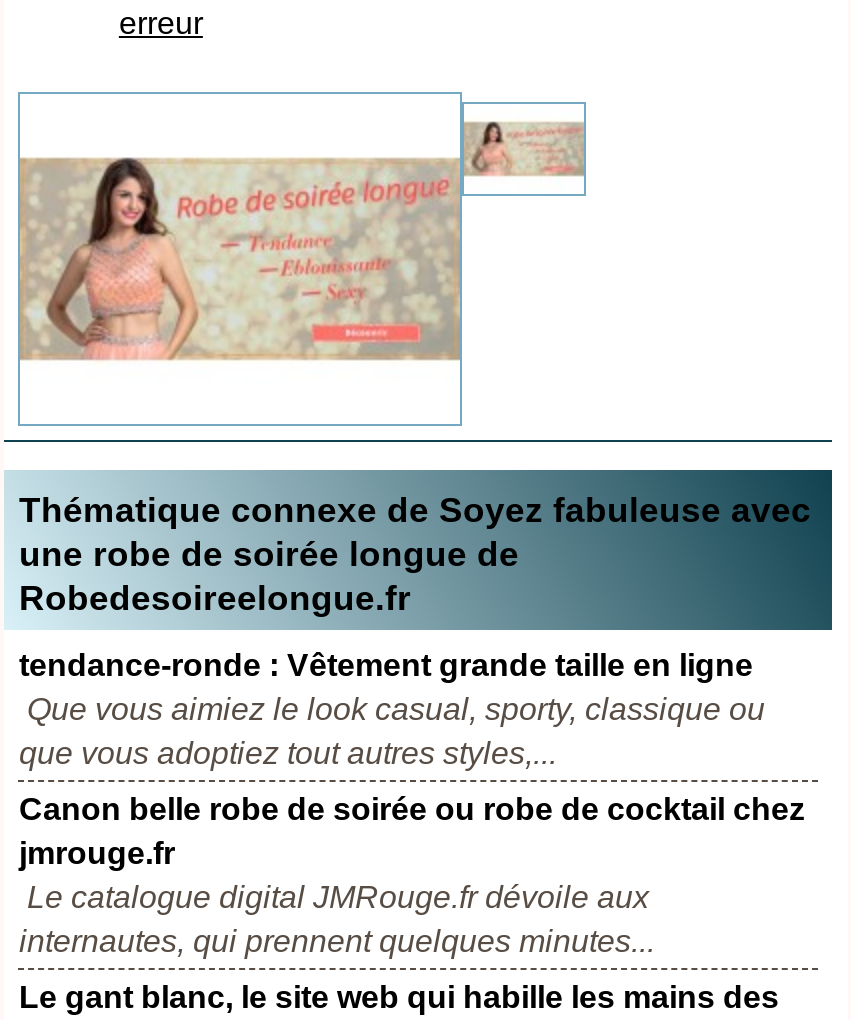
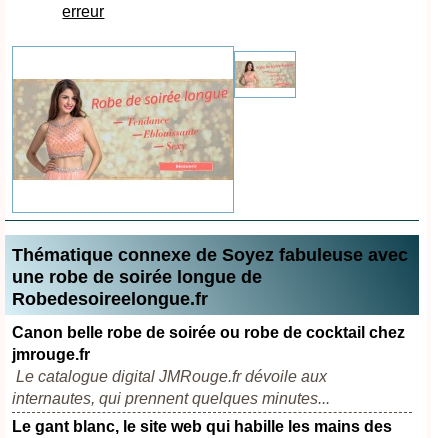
[19,649,765,771] tendance-ronde : Vêtement grande taille en ligne | Que vous aimiez le look casual, sporty, classique ou | que vous adoptiez tout autres styles,... -> none

